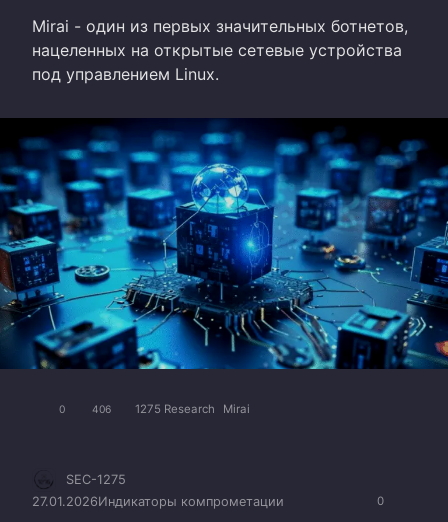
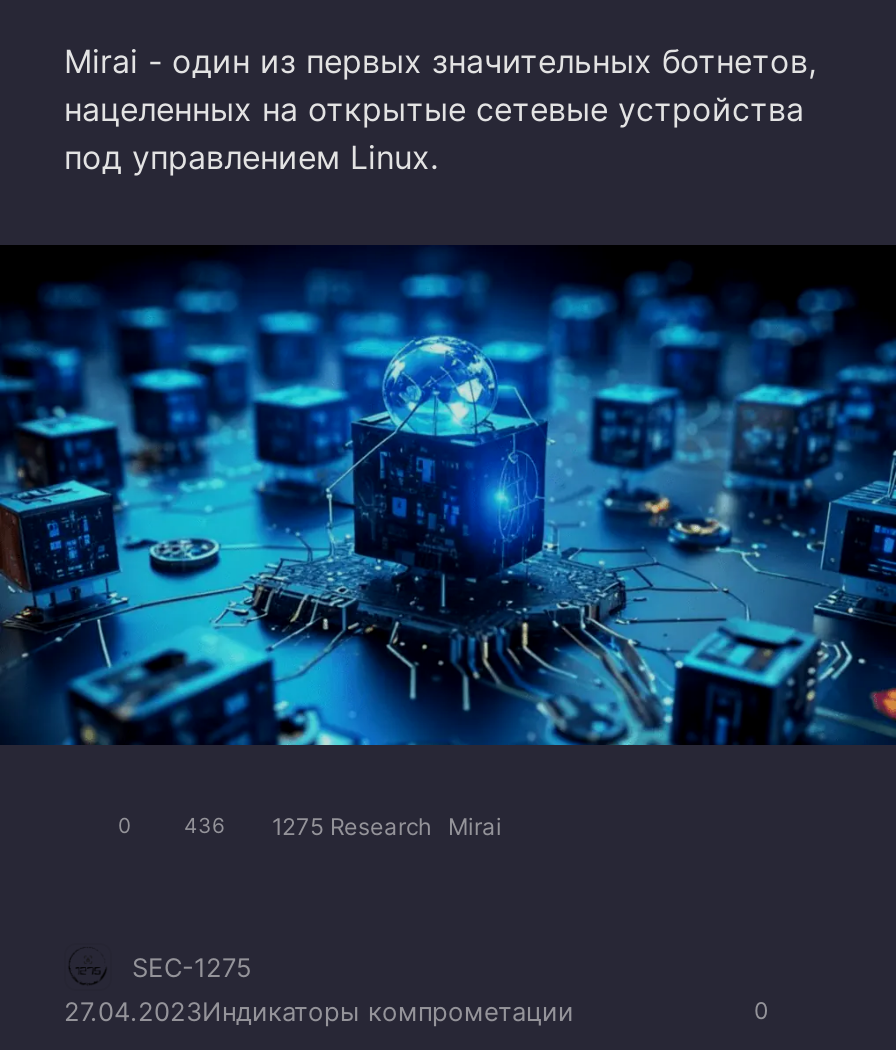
[92,402,250,416] 406 1275 Research Mirai -> [184,813,502,841] 436 1275 Research Mirai
[32,494,284,509] 27.01.2026Индикаторы компрометации -> [64,996,574,1026] 27.04.2023Индикаторы компрометации

